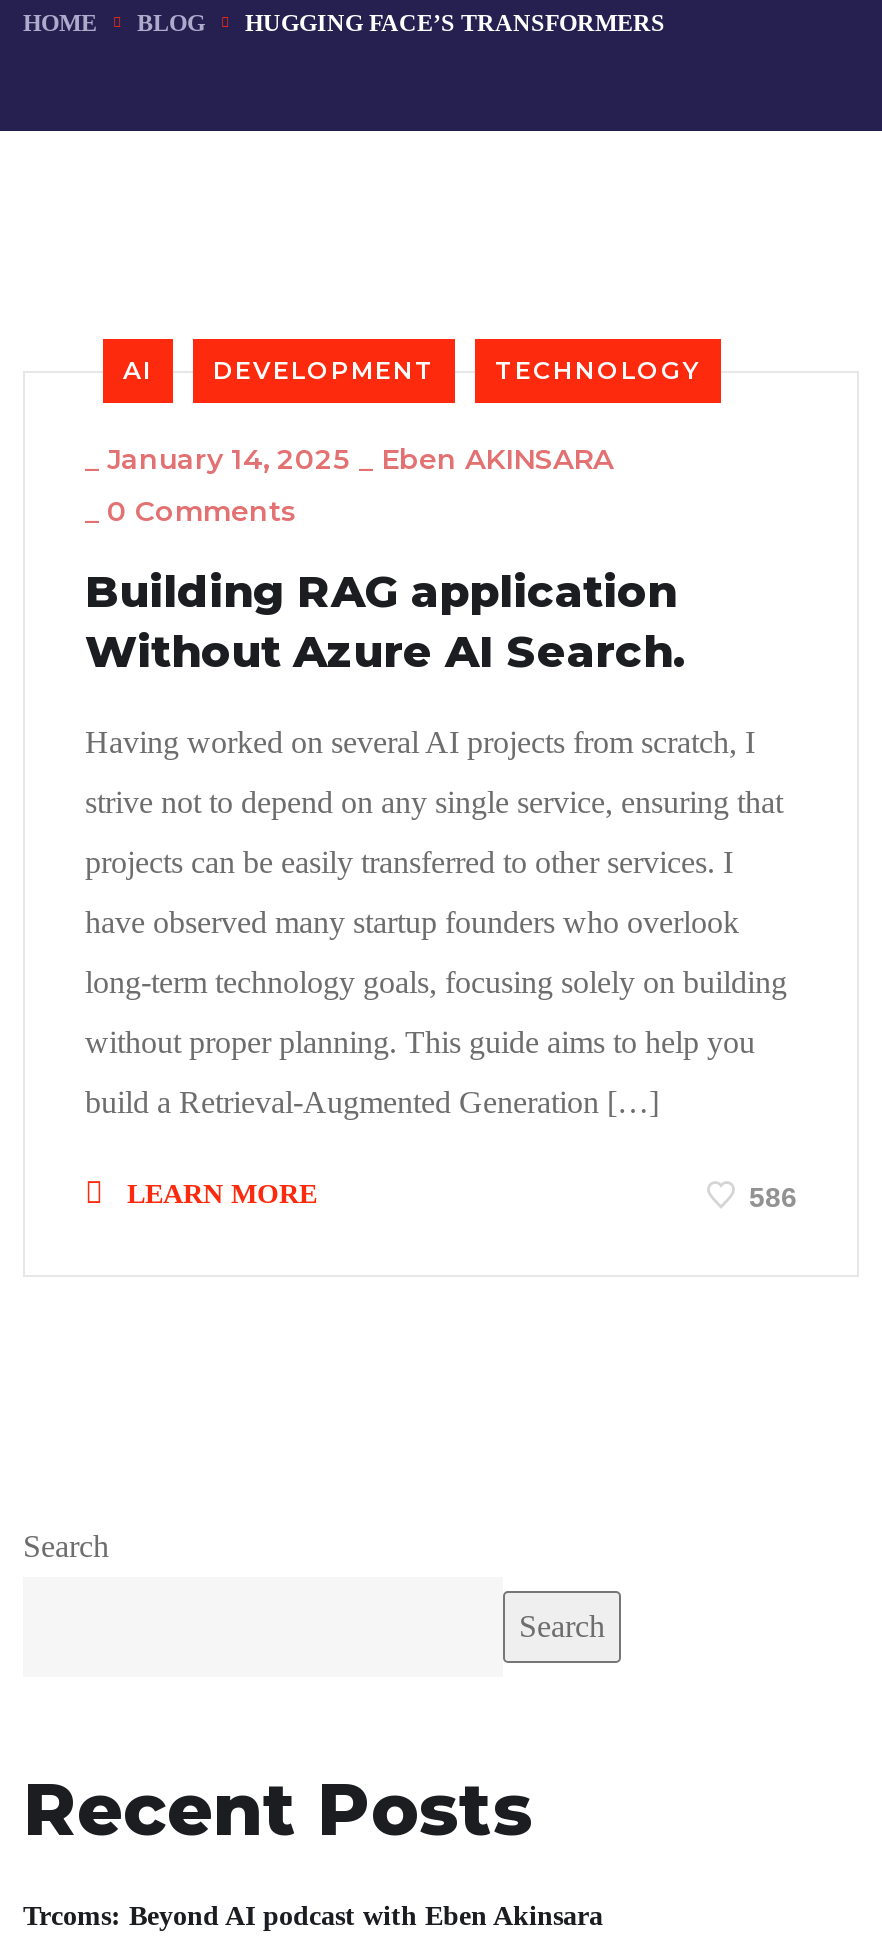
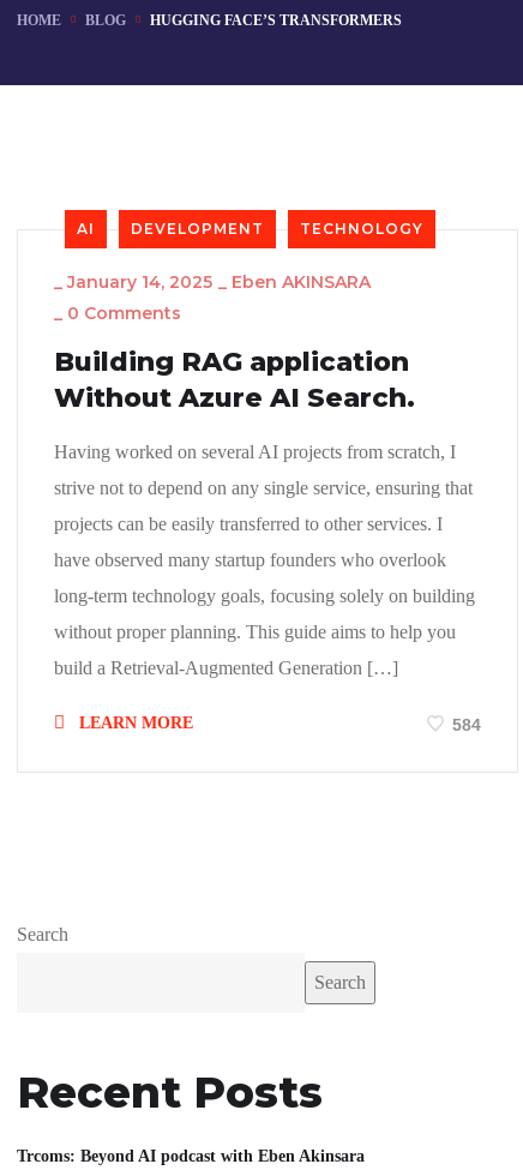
[749,1180,797,1212] 586 -> [452,715,481,734] 584

